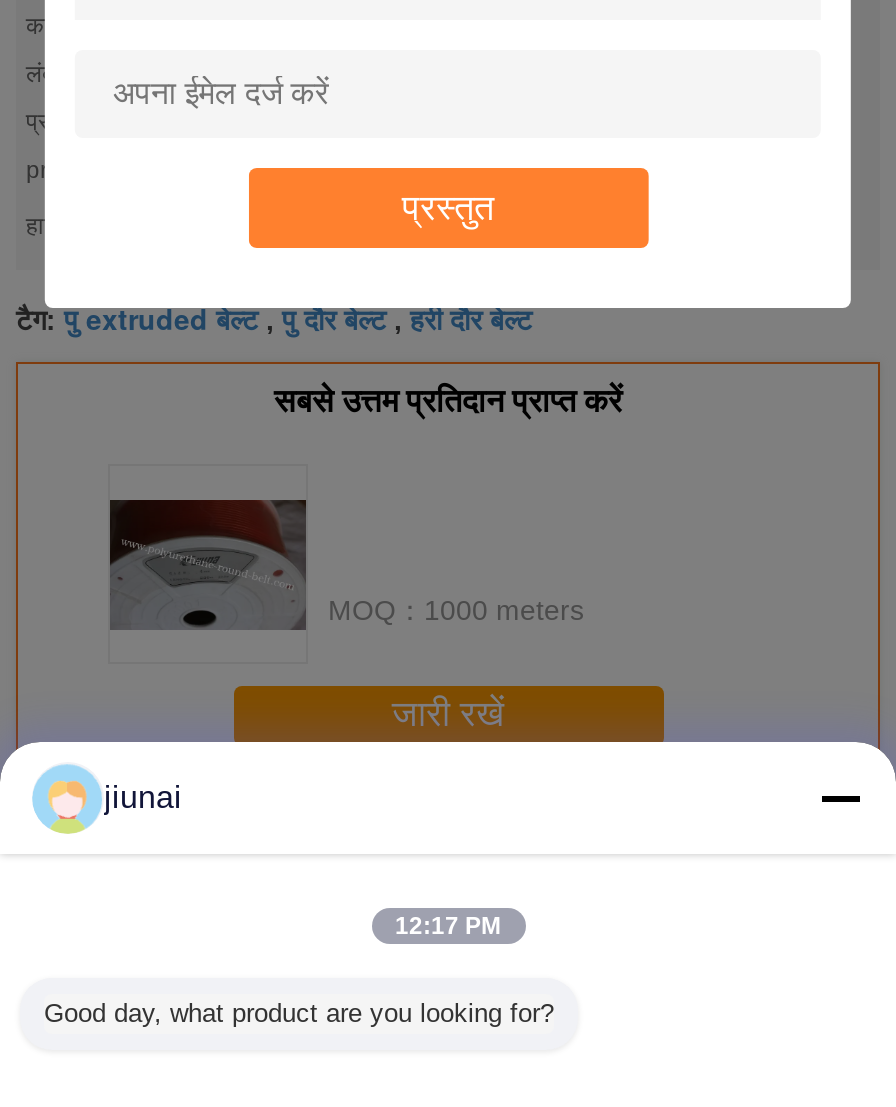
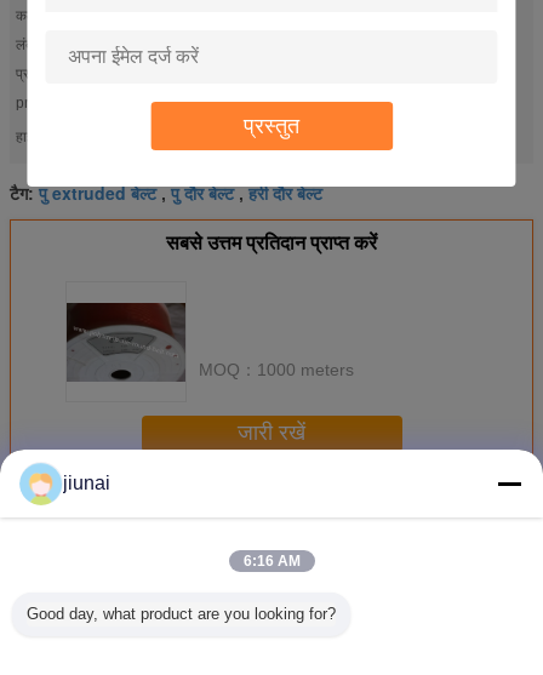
[395,912,501,940] 12:17 PM -> [243,553,300,570] 6:16 AM

